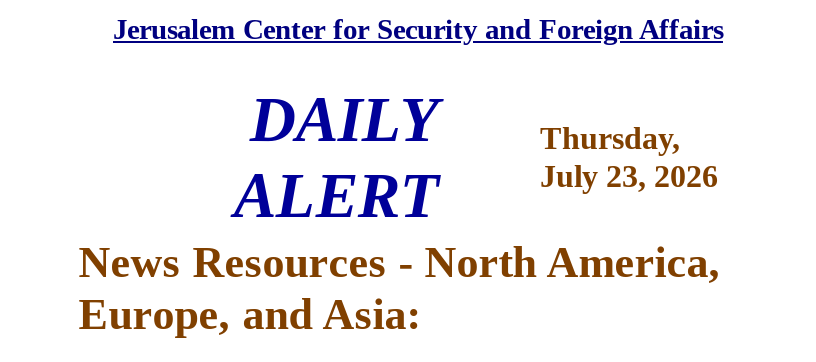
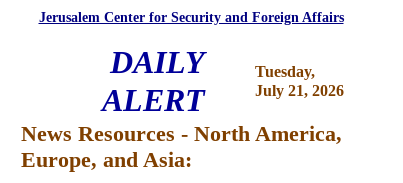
[540,121,718,193] Thursday, | July 23, 2026 -> [255,63,344,99] Tuesday, | July 21, 2026

